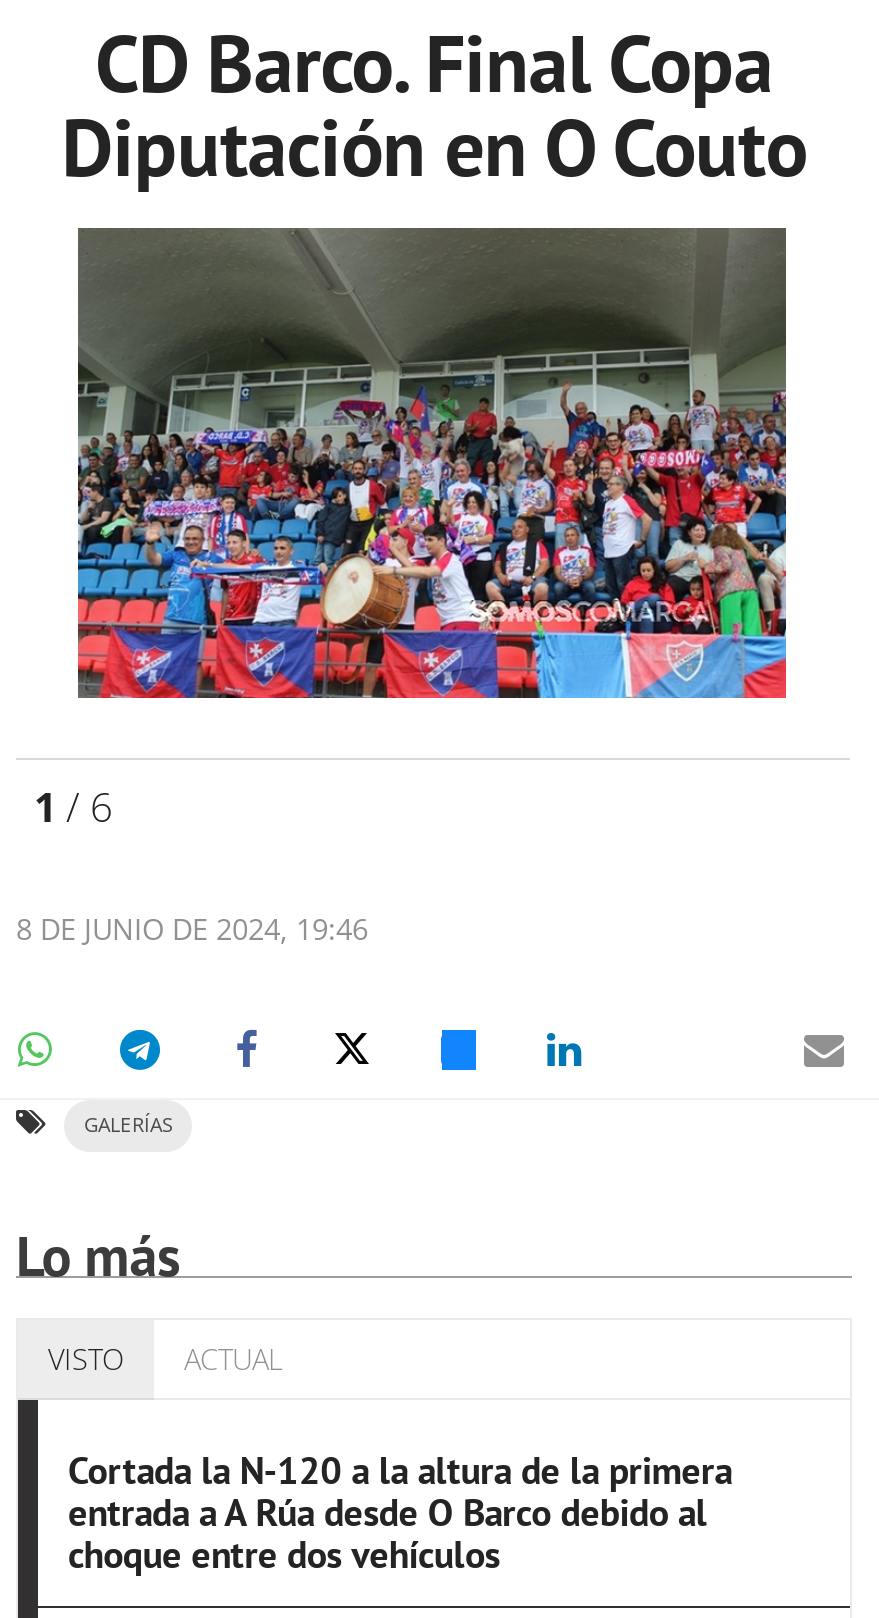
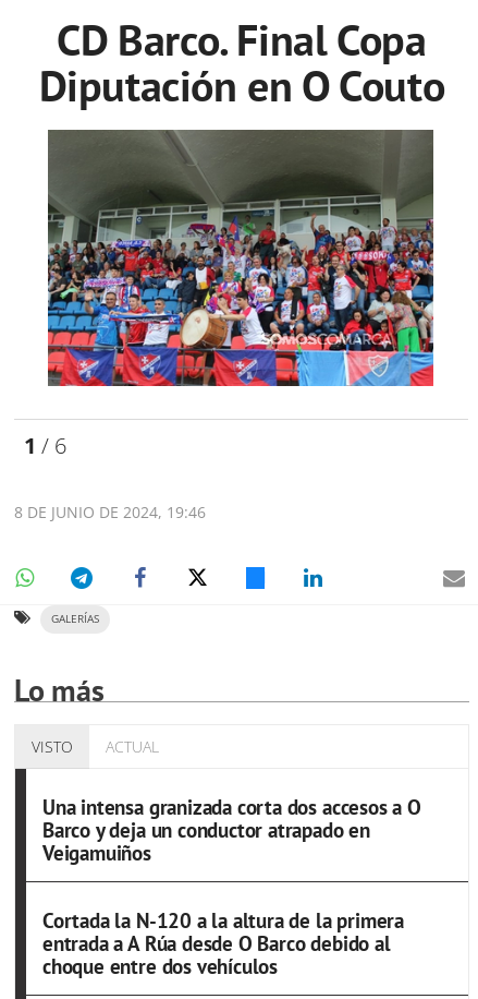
none -> [42,794,421,866] Una intensa granizada corta dos accesos a O | Barco y deja un conductor atrapado en | Veigamuiños

